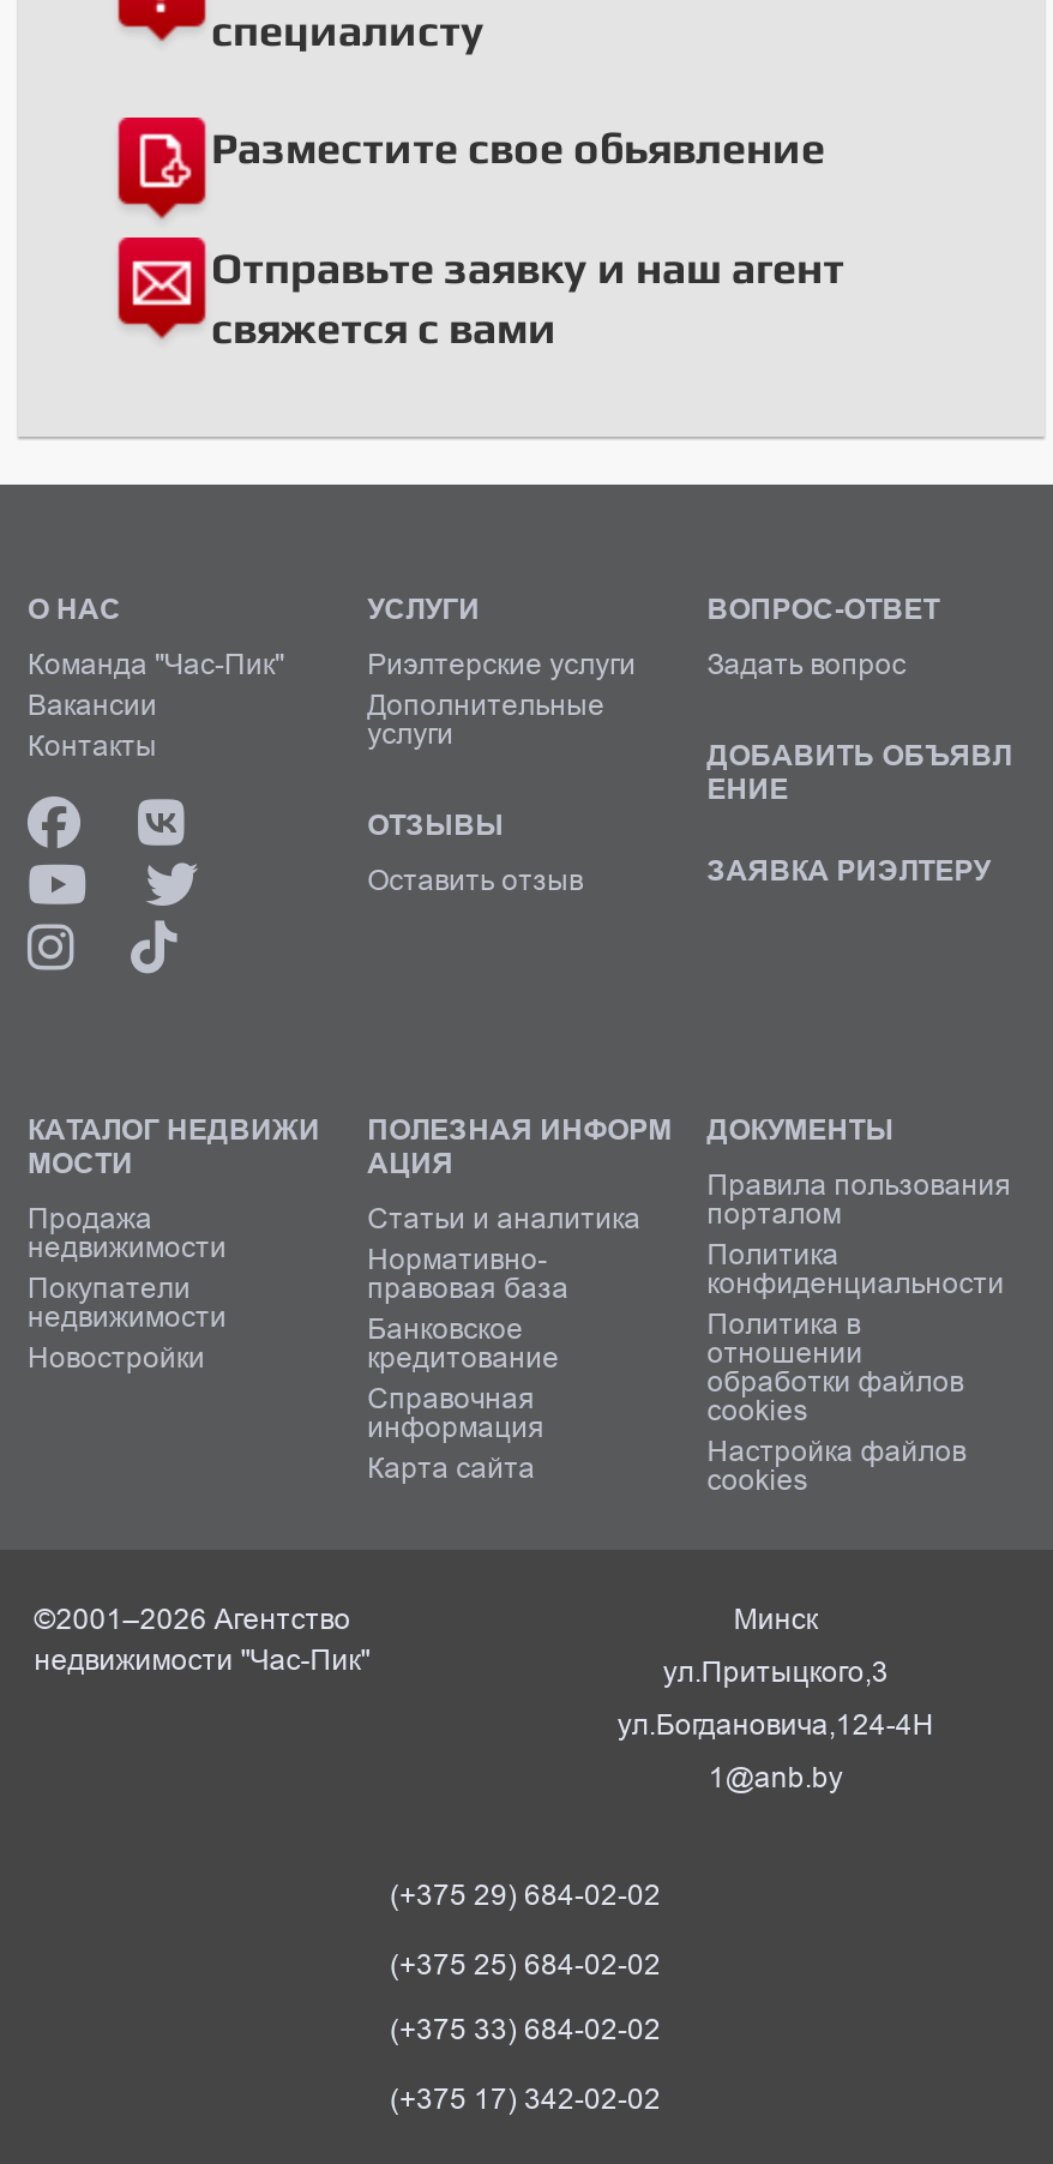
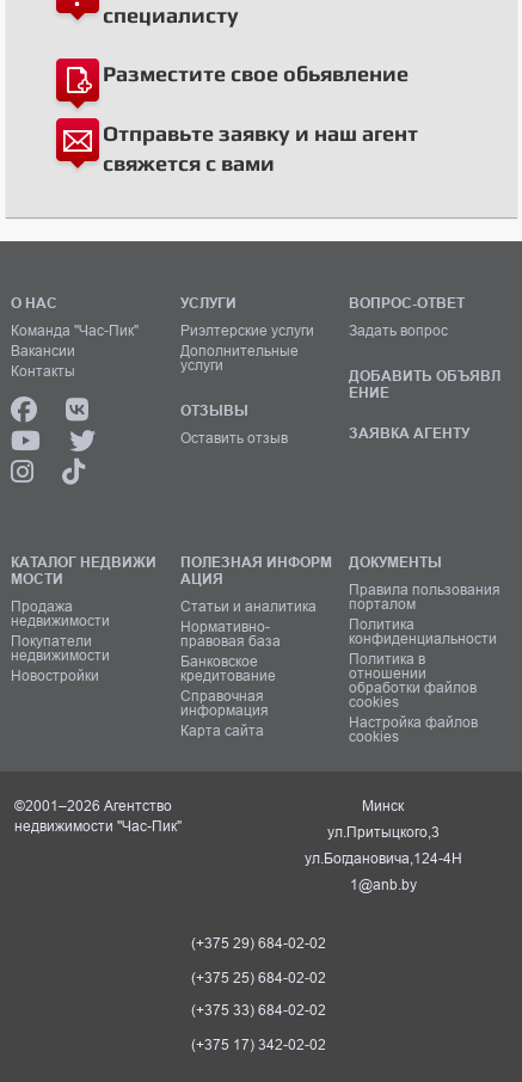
[707,852,990,888] ЗАЯВКА РИЭЛТЕРУ -> [349,424,470,442] ЗАЯВКА АГЕНТУ

